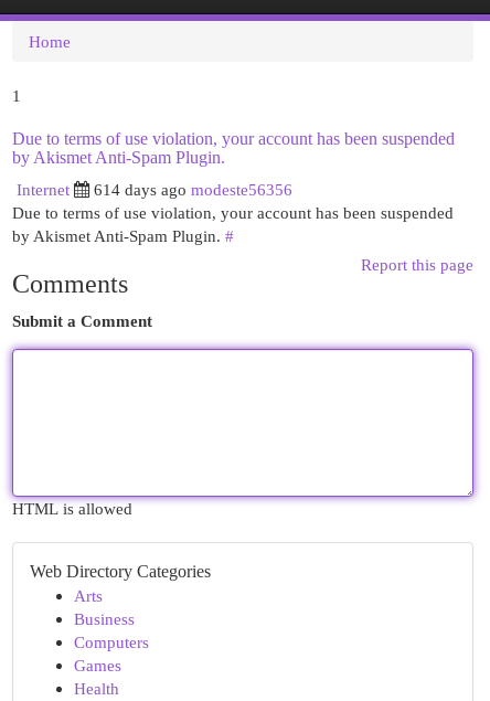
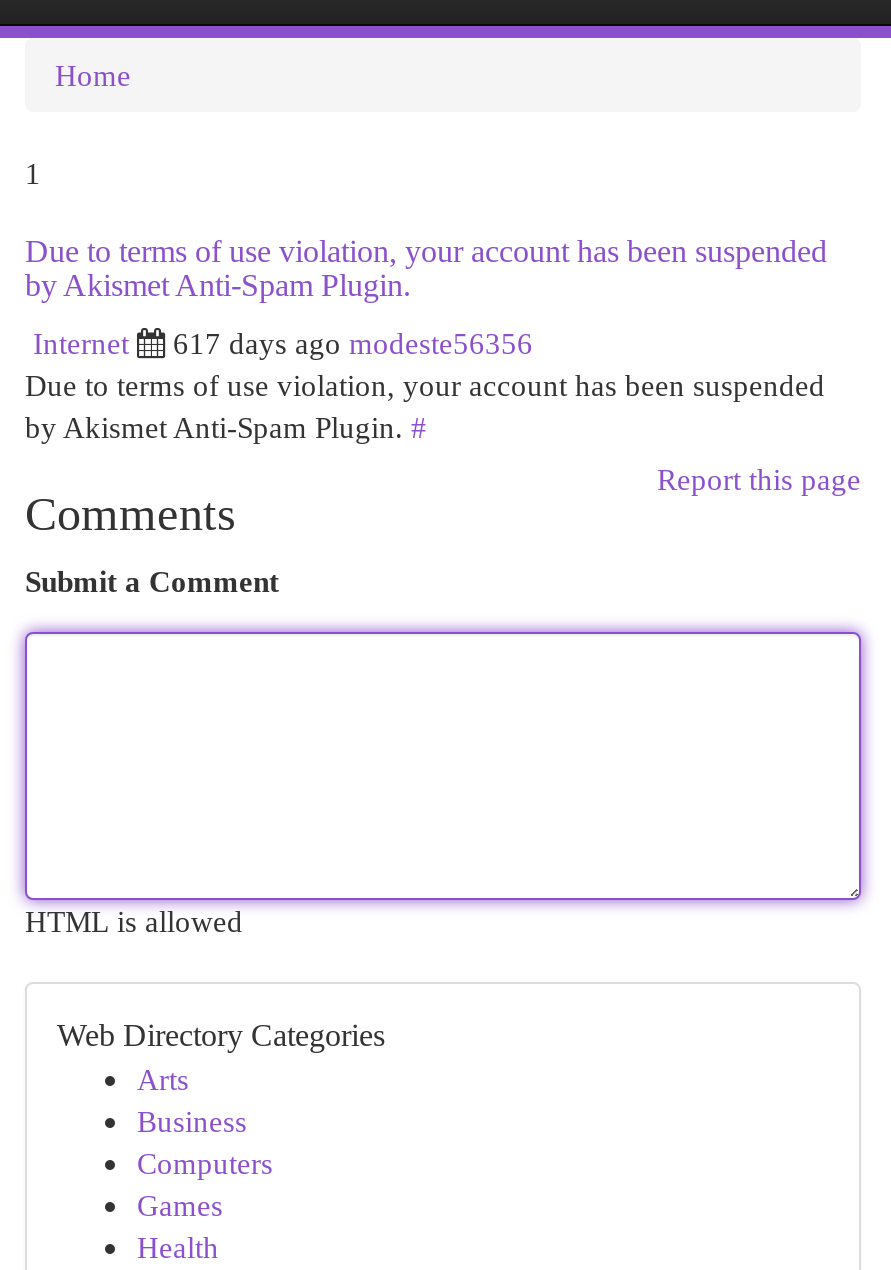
[94,180,292,199] 614 days ago modeste56356 -> [173,326,533,360] 617 days ago modeste56356

